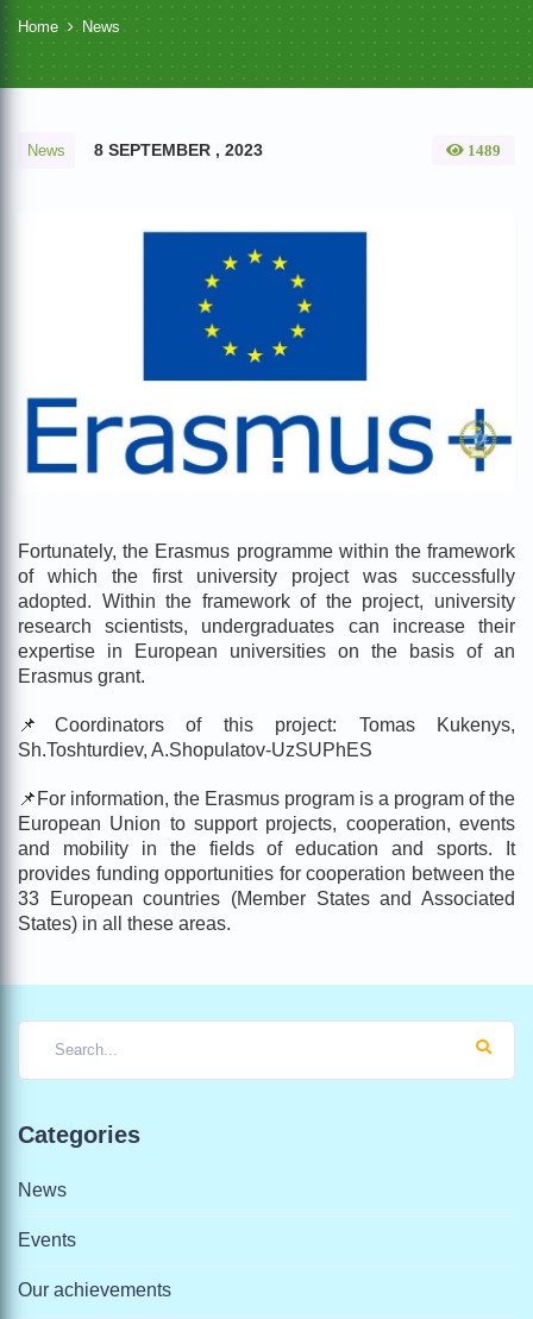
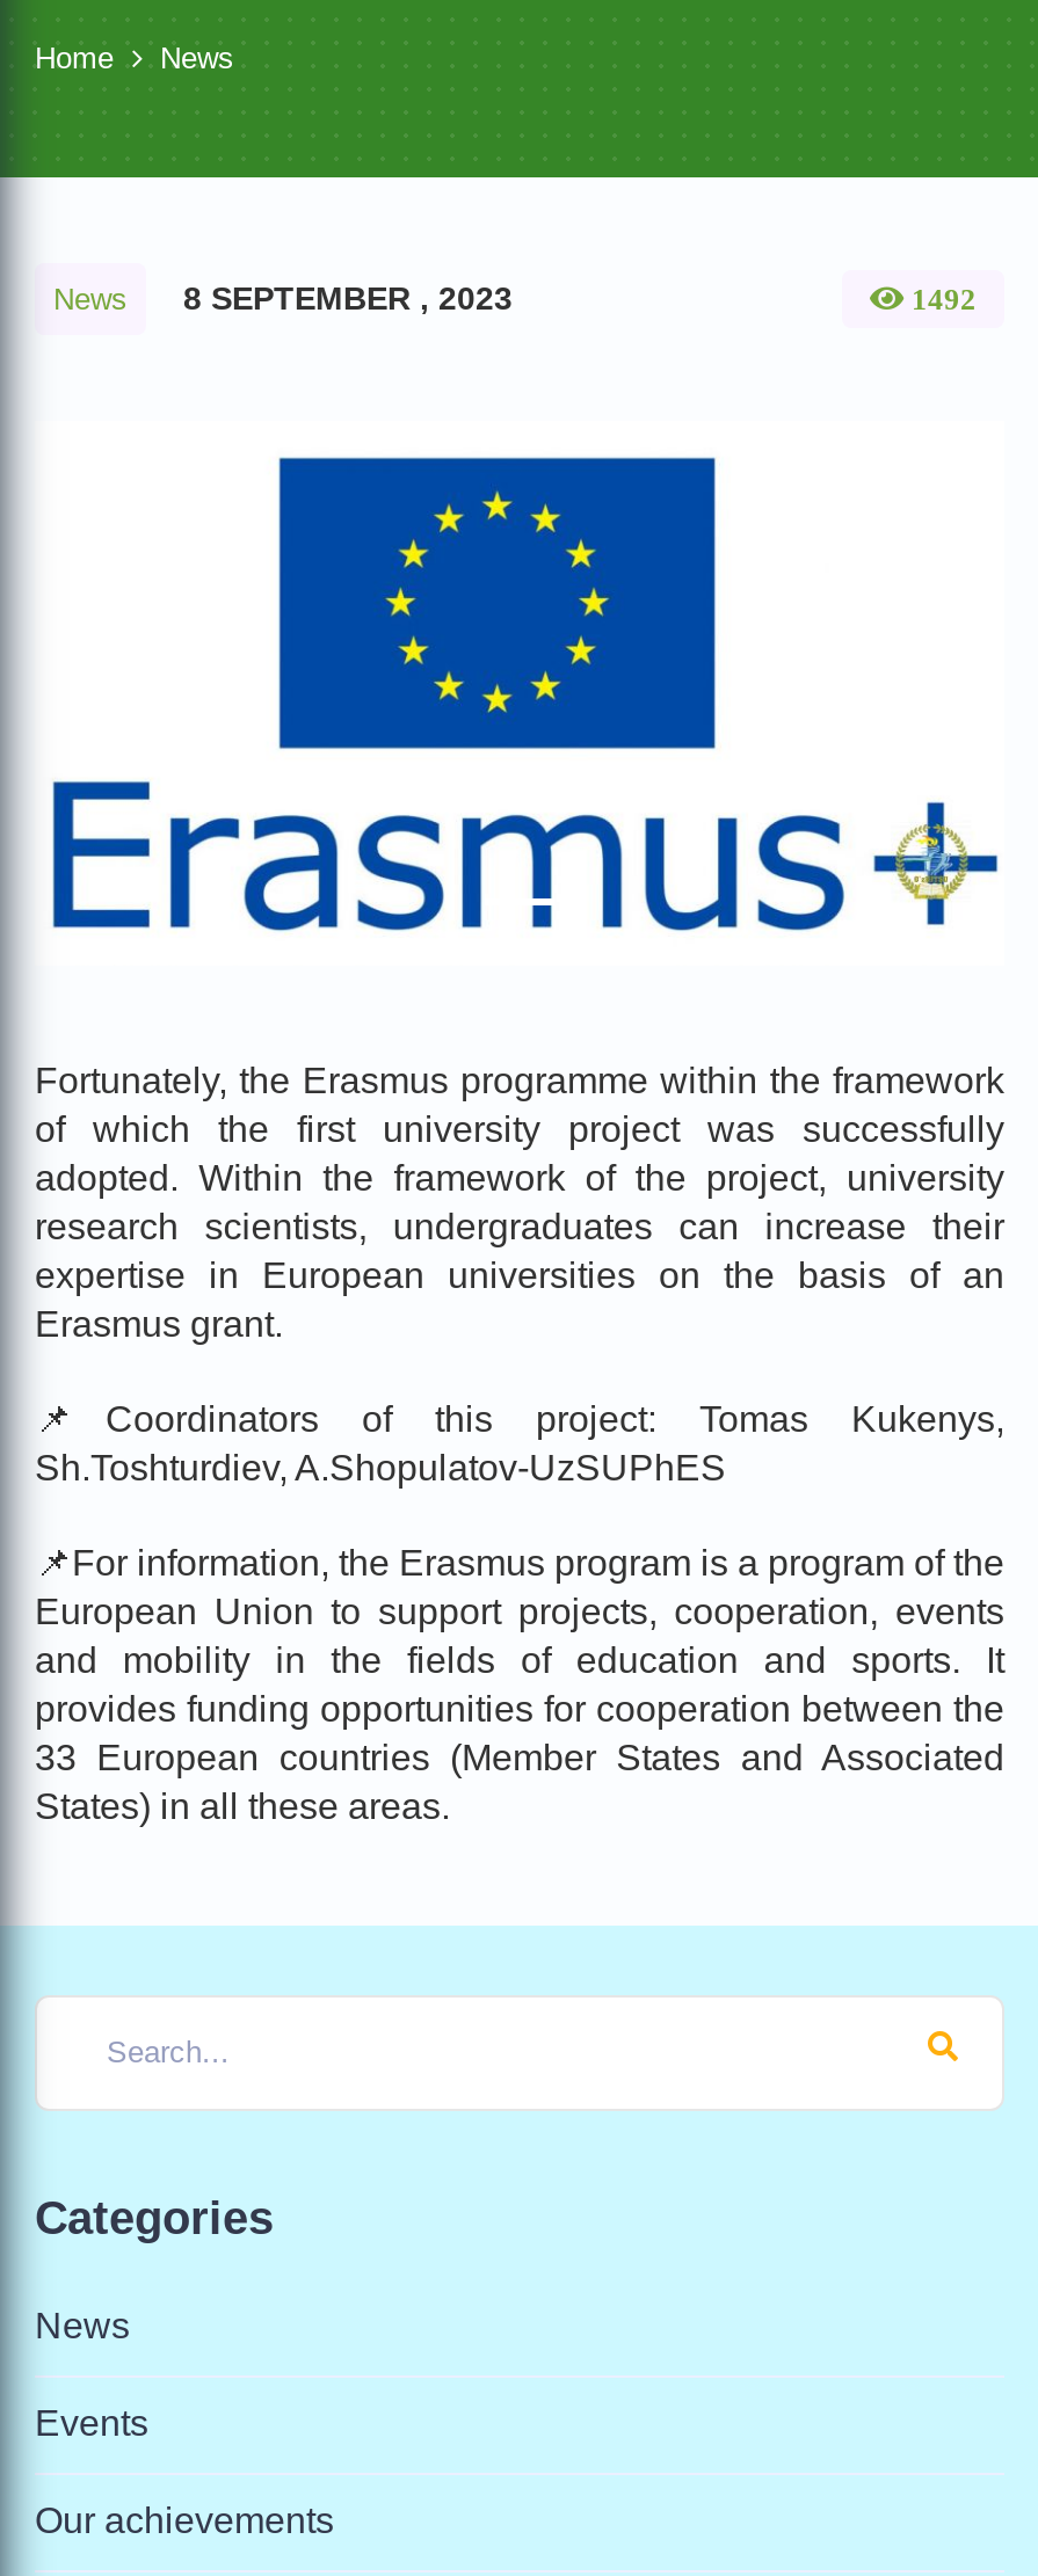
[464,143,501,158] 1489 -> [905,284,977,314] 1492

